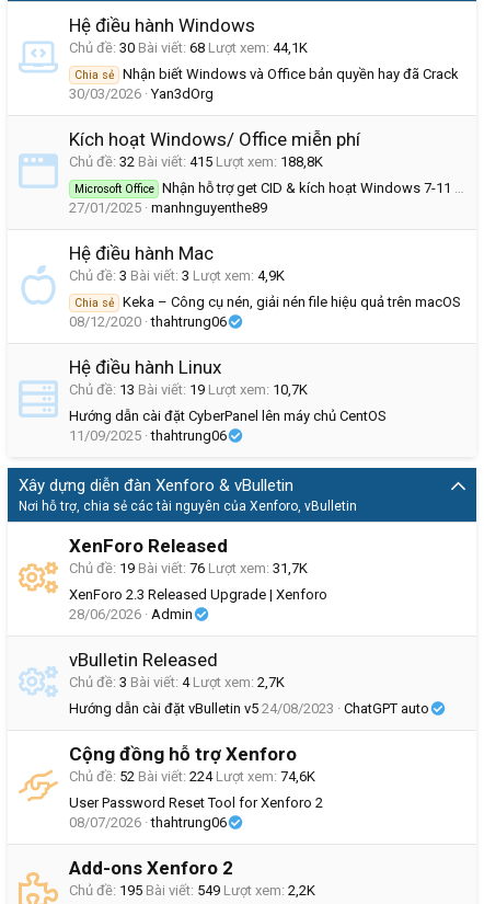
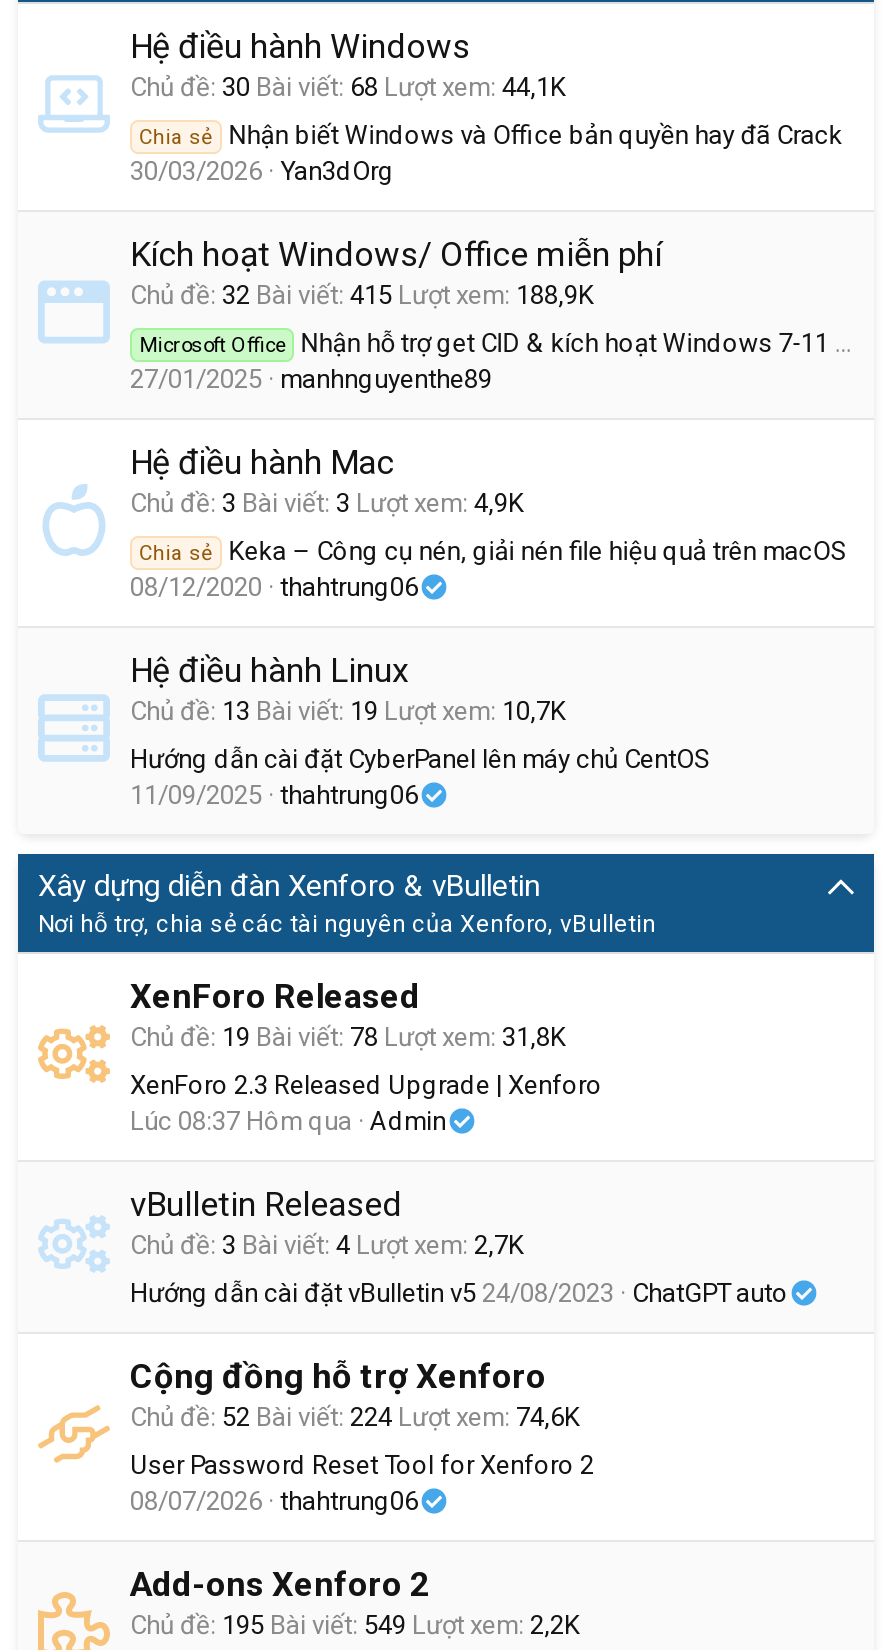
[69,153,323,170] Chủ đề 32 Bài viết 415 Lượt xem 188,8K -> [130,280,594,310] Chủ đề 32 Bài viết 415 Lượt xem 188,9K
[69,560,308,576] Chủ đề 19 Bài viết 76 Lượt xem 31,7K -> [130,1022,566,1052] Chủ đề 19 Bài viết 78 Lượt xem 31,8K
[69,606,193,622] 28/06/2026 Admin -> [130,1106,446,1136] Lúc 08:37 Hôm qua Admin

